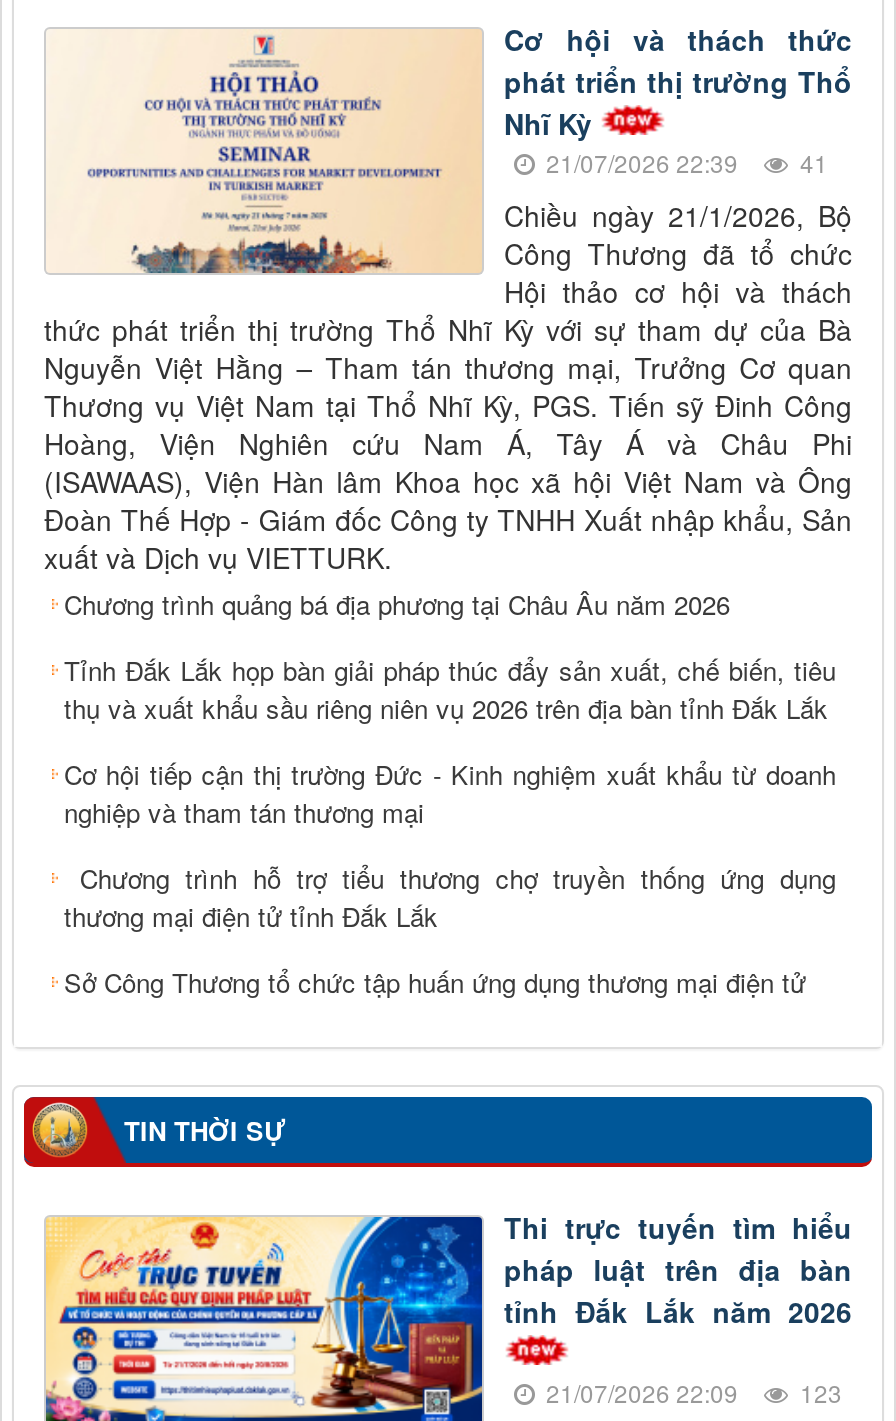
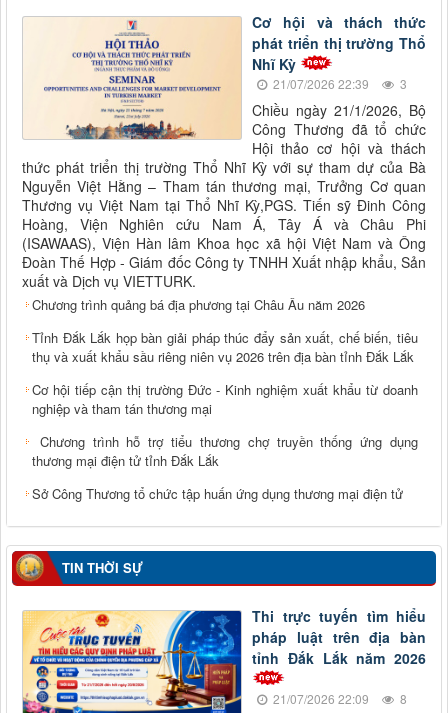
[540,144,828,178] 21/07/2026 22:39 41 -> [270,74,407,91] 21/07/2026 22:39 3
[44,384,852,424] Thương vụ Việt Nam tại Thổ Nhĩ Kỳ, PGS. Tiến sỹ Đinh Công -> [22,194,426,214] Thương vụ Việt Nam tại Thổ Nhĩ Kỳ,PGS. Tiến sỹ Đinh Công
[540,1374,842,1408] 21/07/2026 22:09 123 -> [270,689,407,706] 21/07/2026 22:09 8

